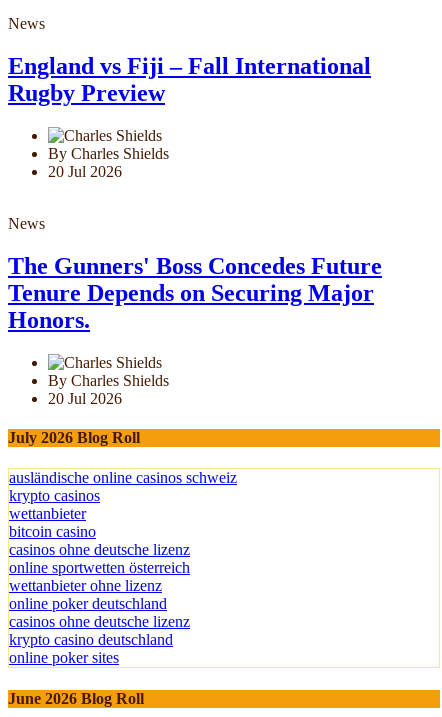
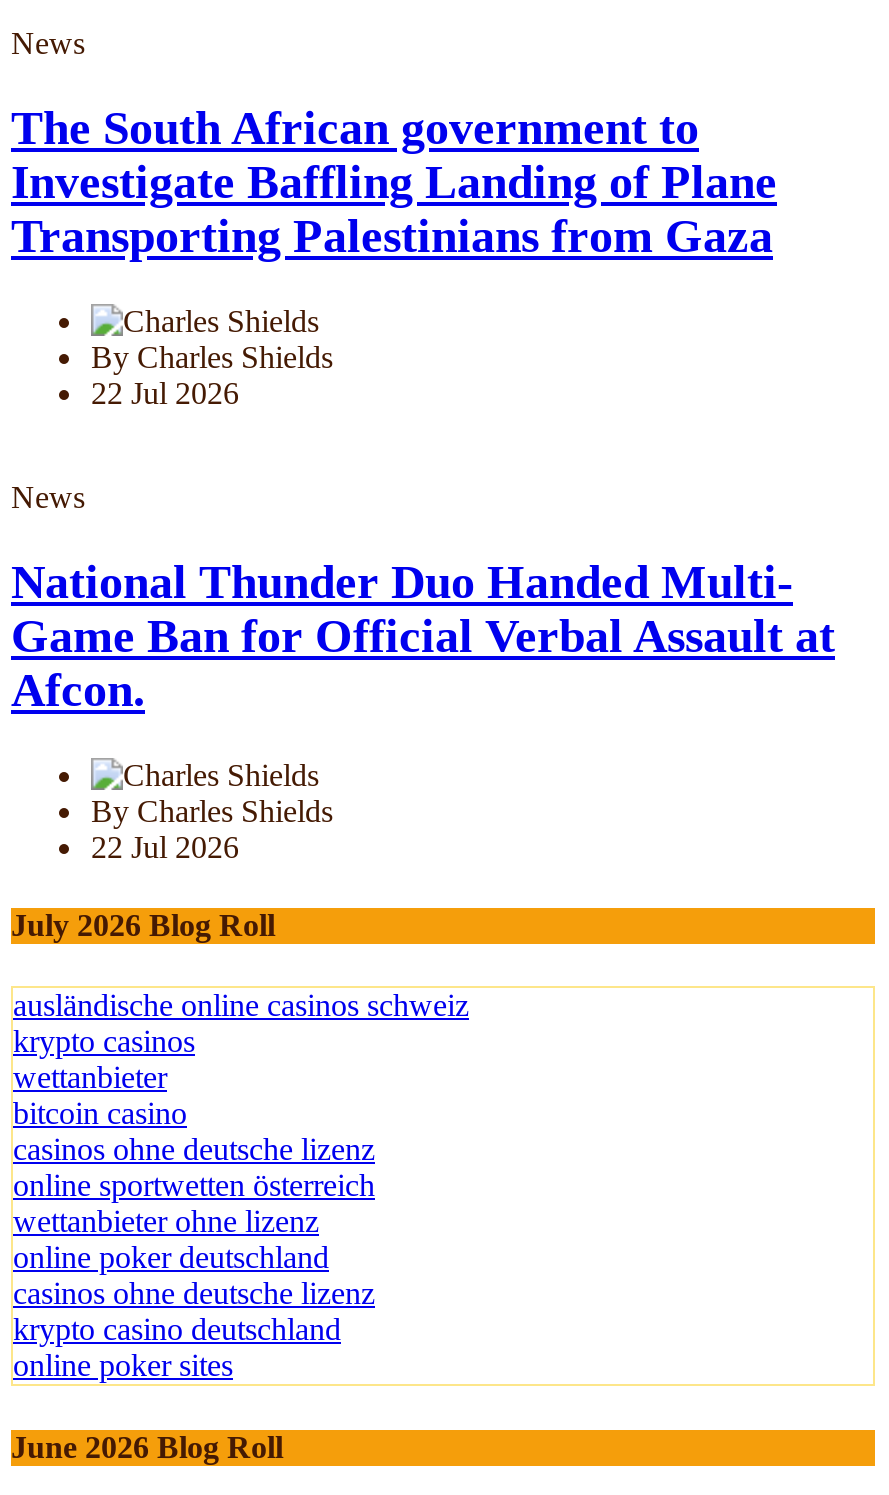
[8,53,371,106] England vs Fiji – Fall International | Rugby Preview -> [11,102,777,262] The South African government to | Investigate Baffling Landing of Plane | Transporting Palestinians from Gaza
[48,163,122,180] 20 Jul 2026 -> [91,376,239,410] 22 Jul 2026
[8,253,382,333] The Gunners' Boss Concedes Future | Tenure Depends on Securing Major | Honors. -> [11,556,835,716] National Thunder Duo Handed Multi- | Game Ban for Official Verbal Assault at | Afcon.
[48,390,122,407] 20 Jul 2026 -> [91,830,239,864] 22 Jul 2026

